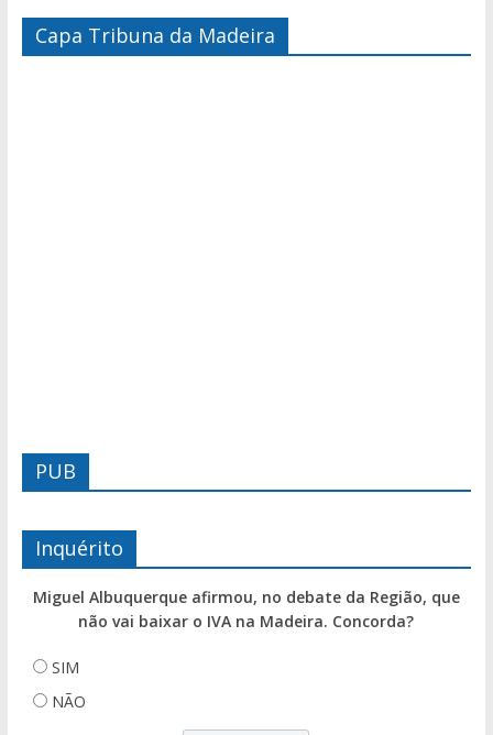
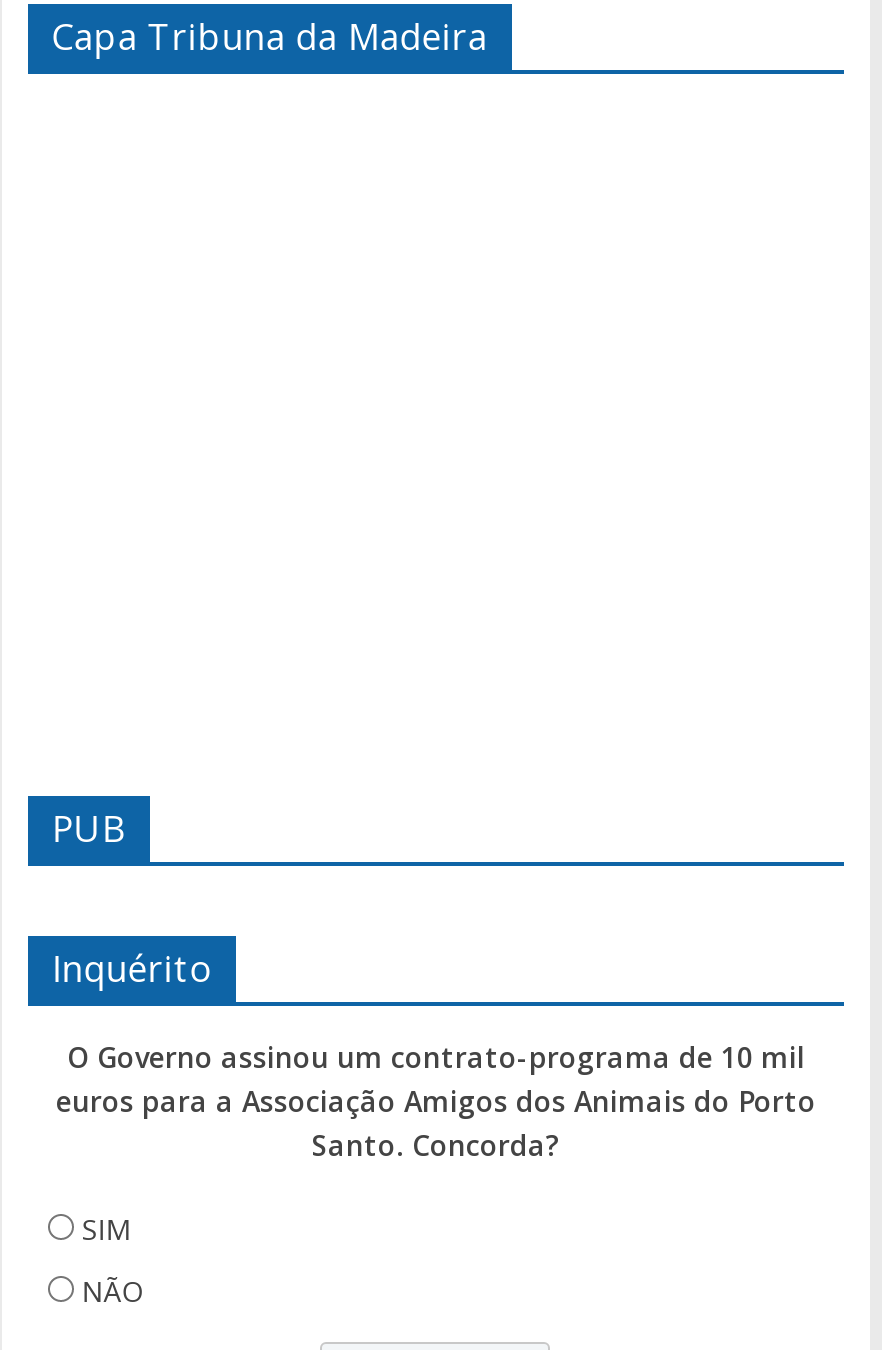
[33,587,460,632] Miguel Albuquerque afirmou, no debate da Região, que | não vai baixar o IVA na Madeira. Concorda? -> [56,1038,816,1164] O Governo assinou um contrato-programa de 10 mil | euros para a Associação Amigos dos Animais do Porto | Santo. Concorda?

